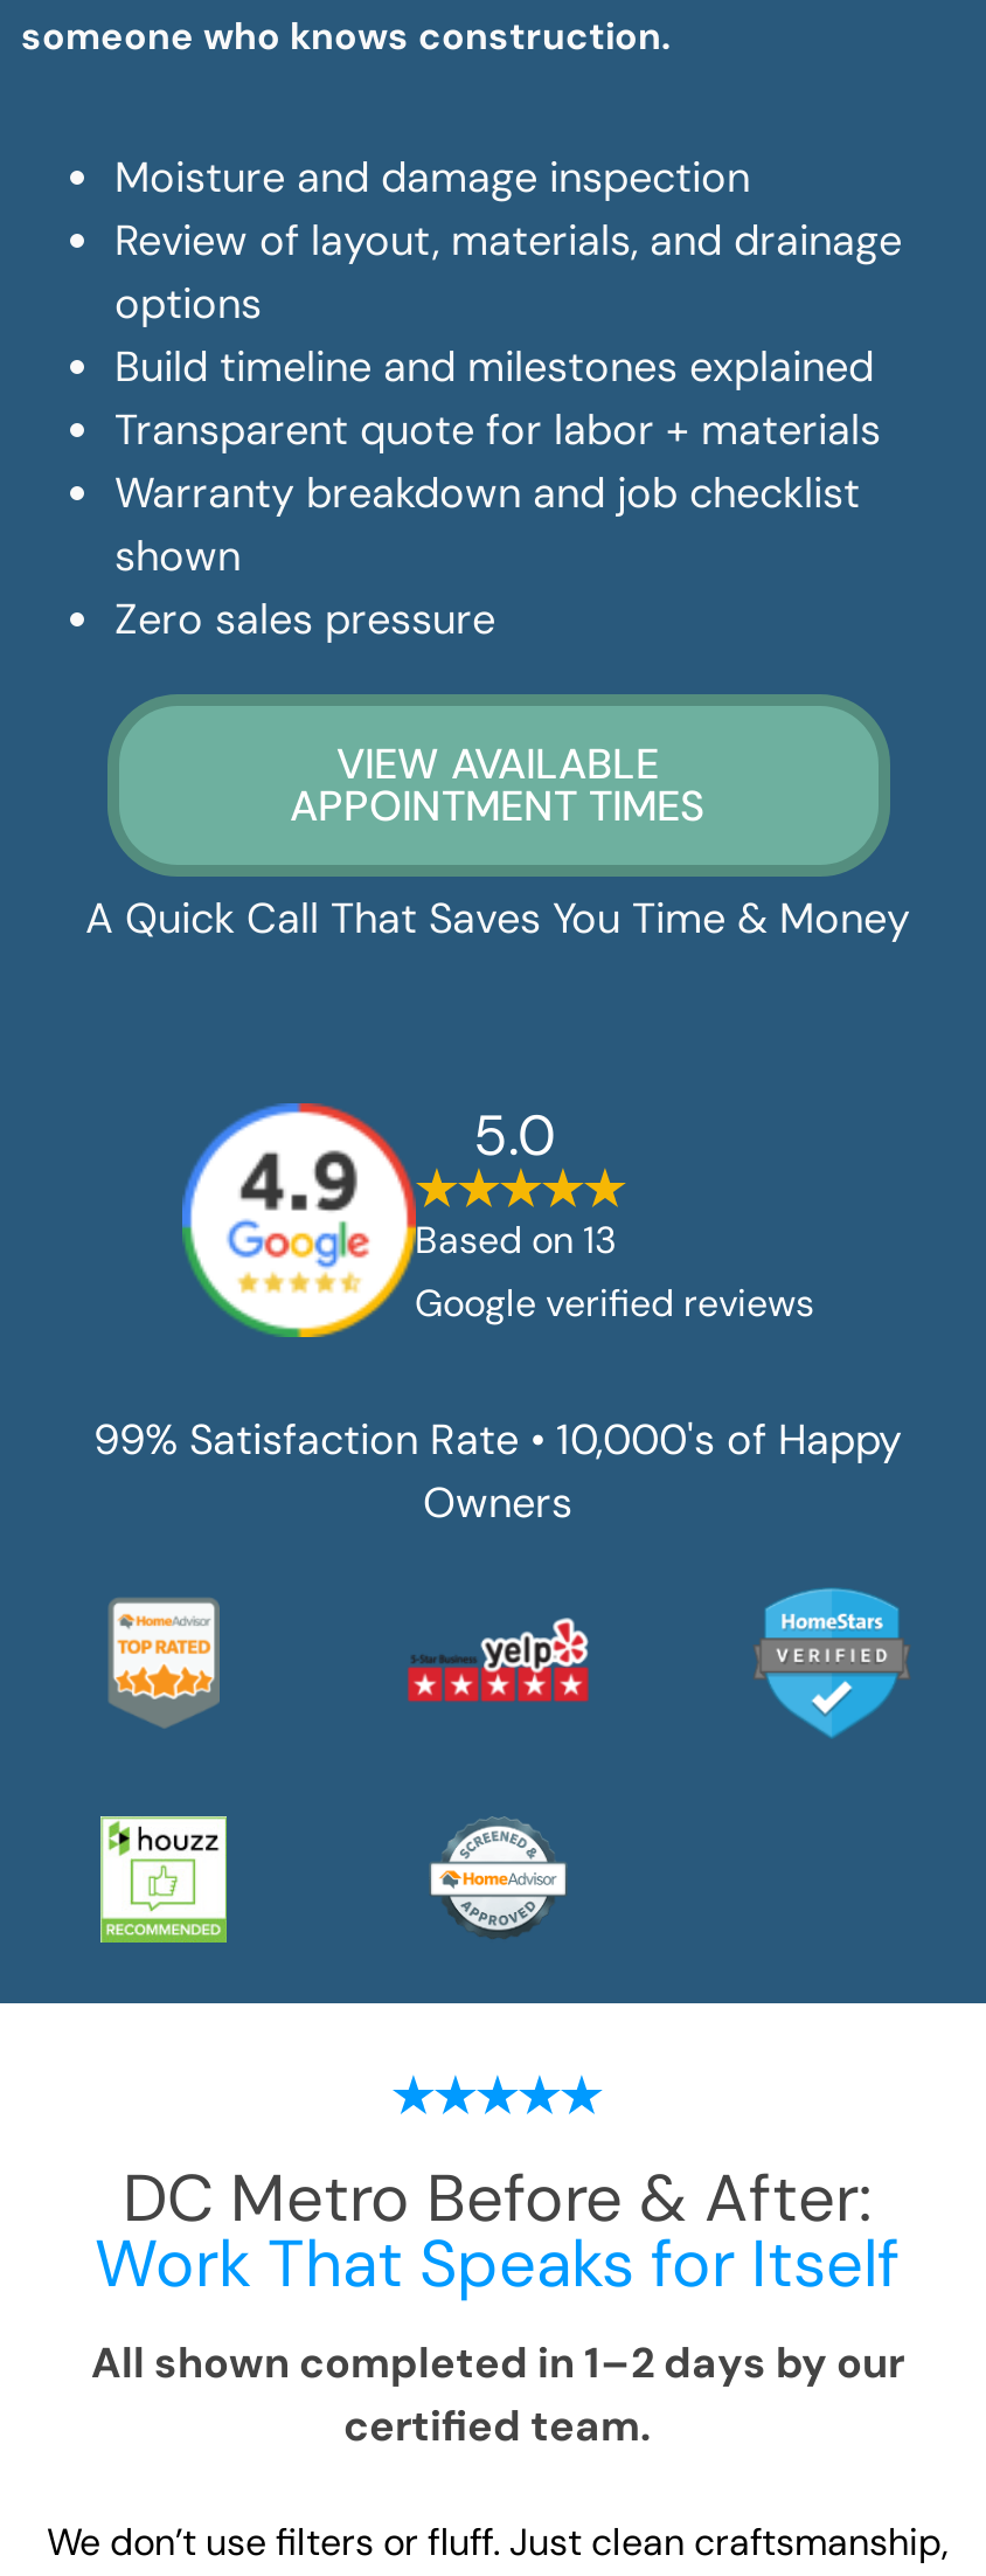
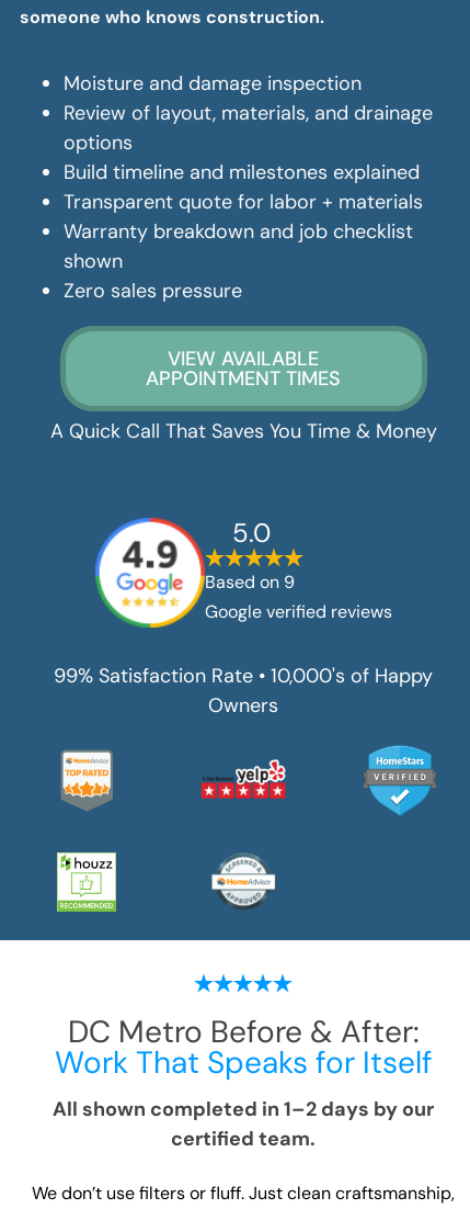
[415,1216,616,1265] Based on 13 -> [204,571,294,594] Based on 9

